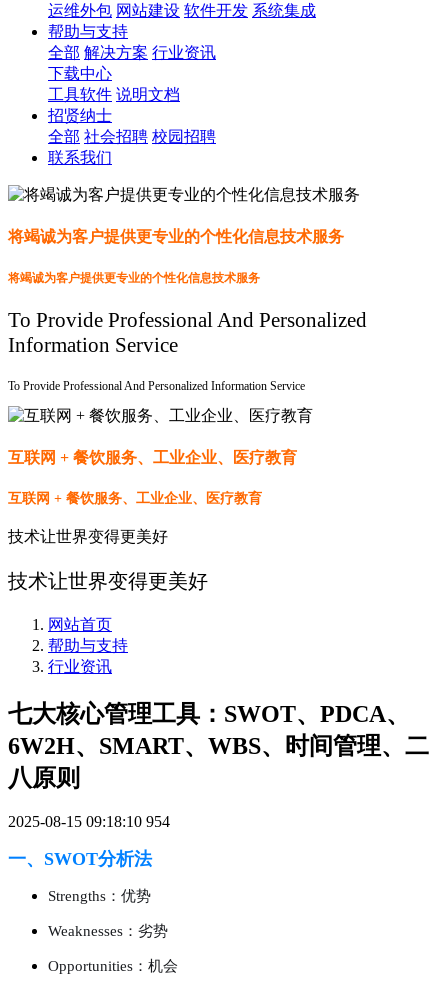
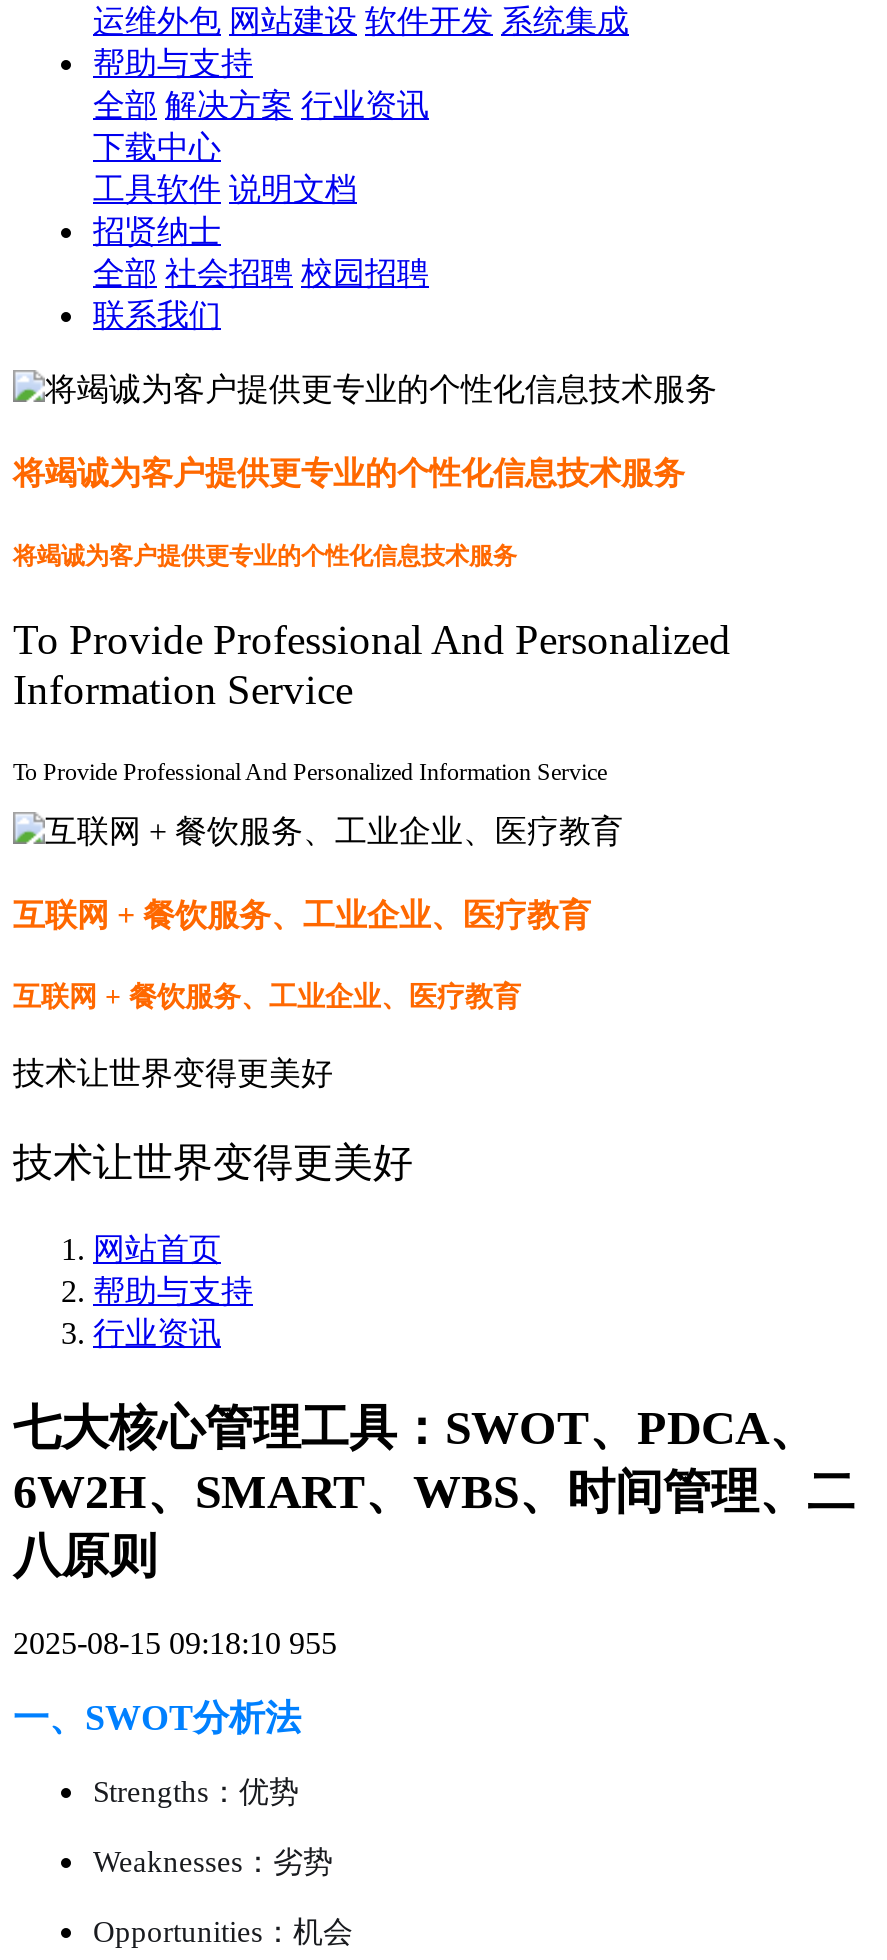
[8,813,170,830] 2025-08-15 09:18:10 954 -> [13,1627,337,1661] 2025-08-15 09:18:10 955

